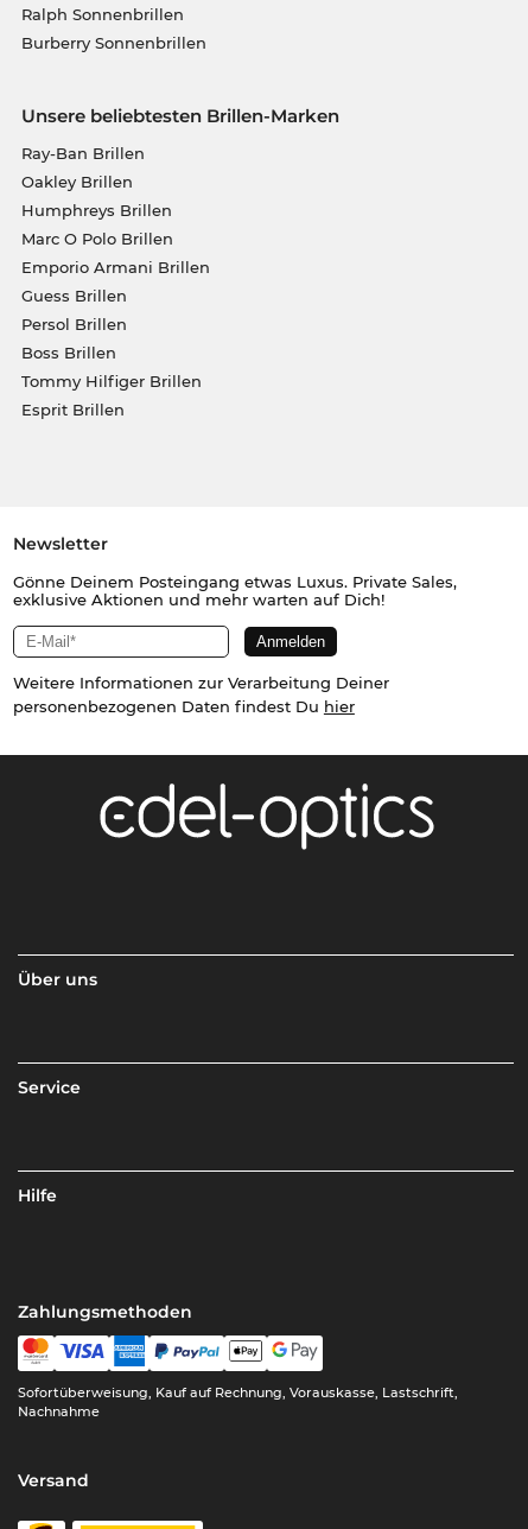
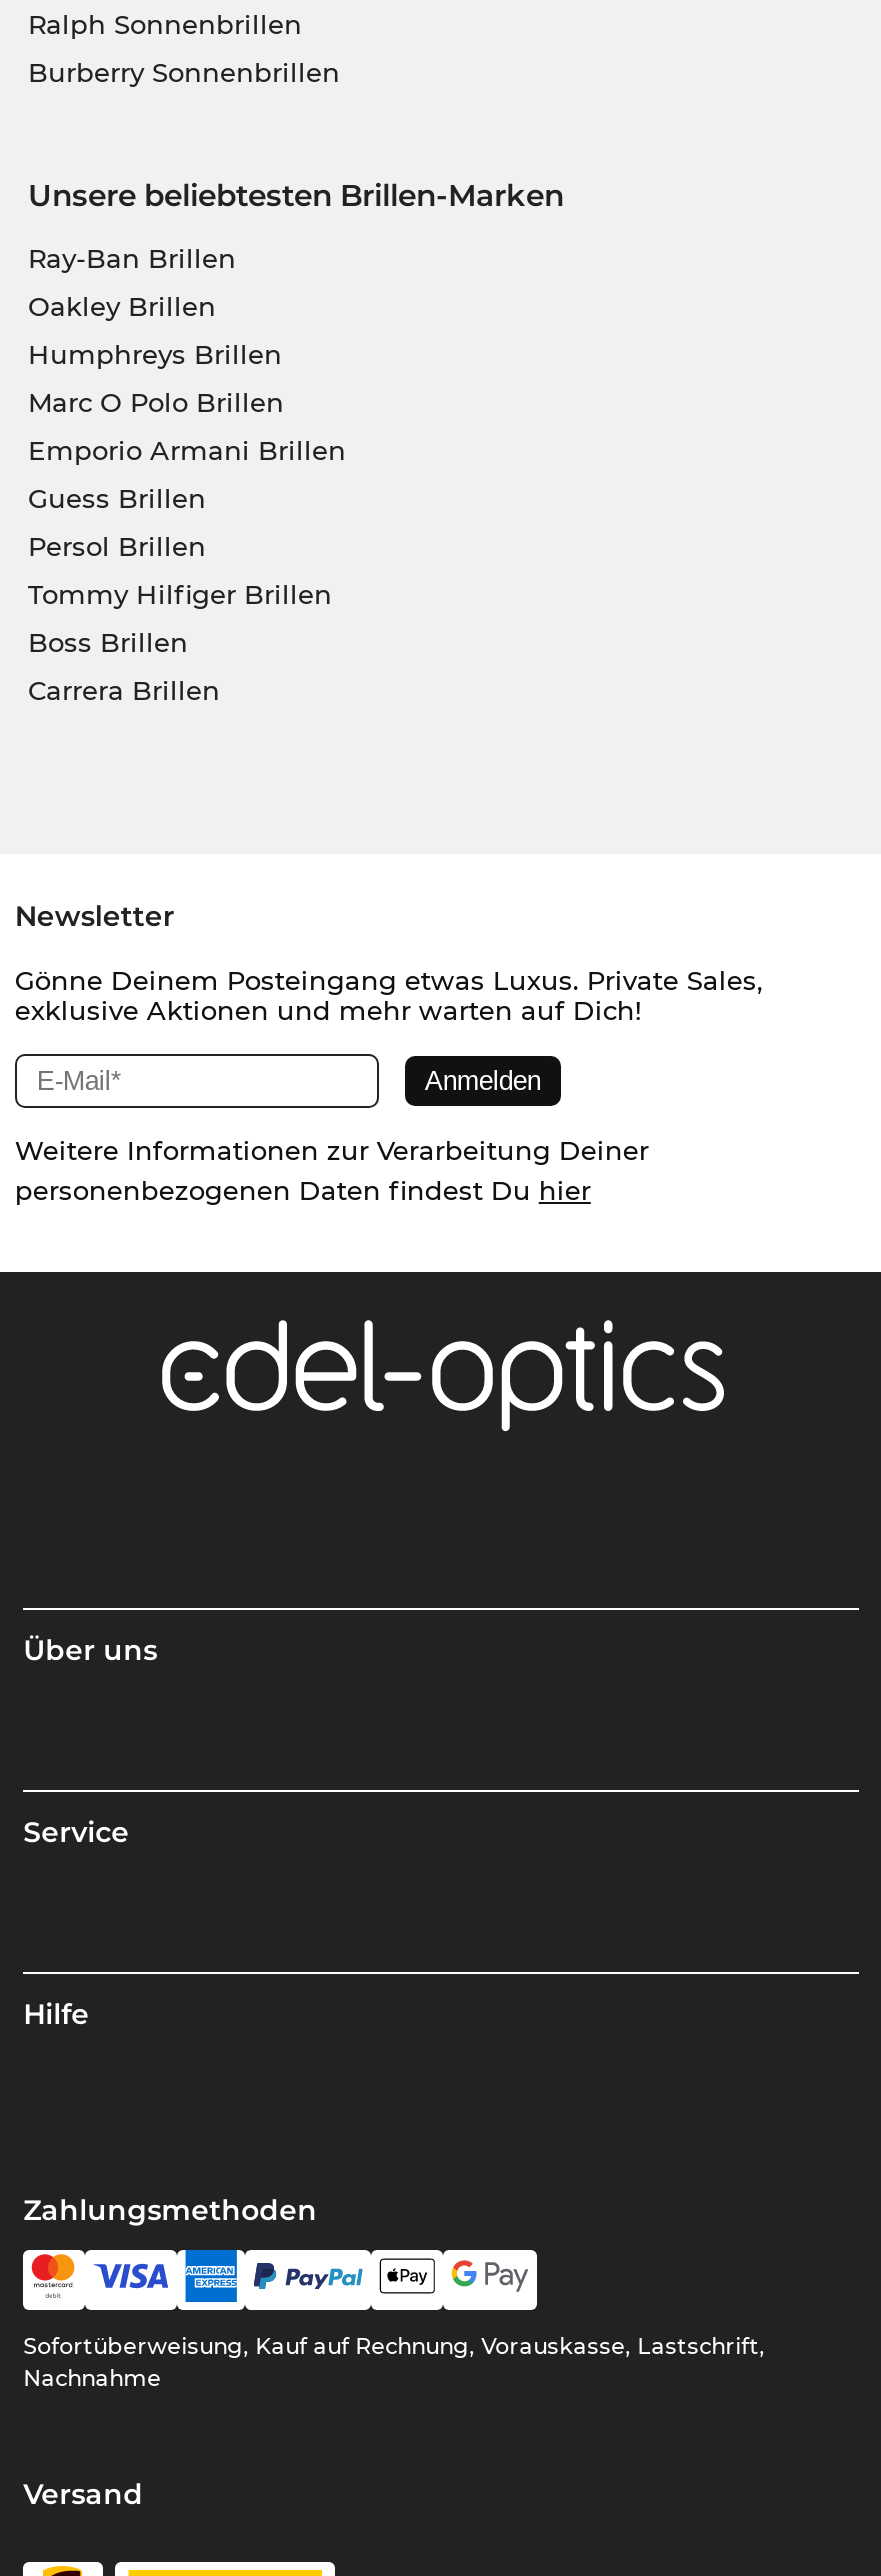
moved [21,344,116,363] -> [28,627,188,659]: Boss Brillen
moved [21,372,201,391] -> [28,579,332,611]: Tommy Hilfiger Brillen
[21,401,124,420] Esprit Brillen -> [28,675,220,707] Carrera Brillen

